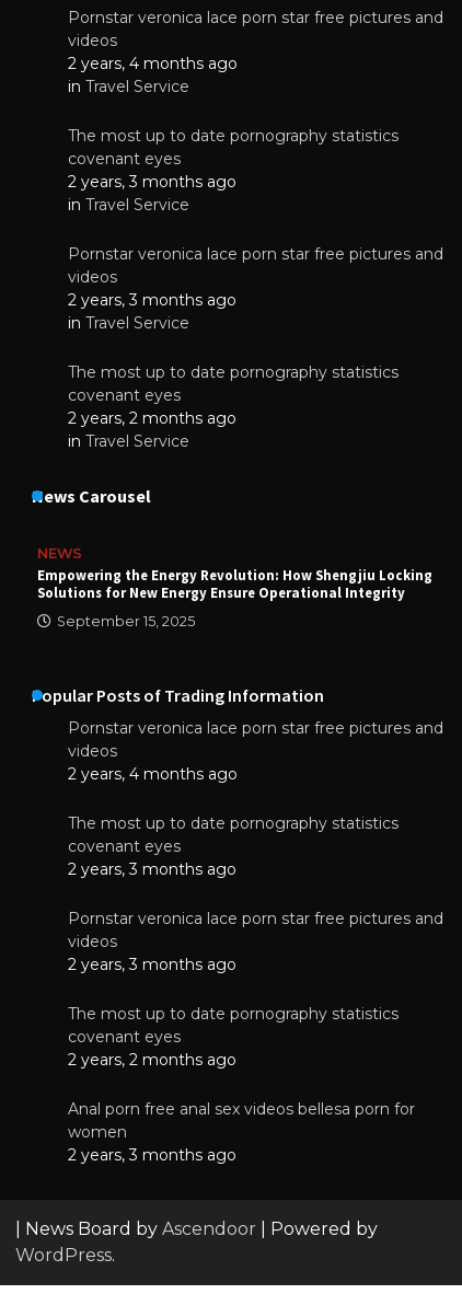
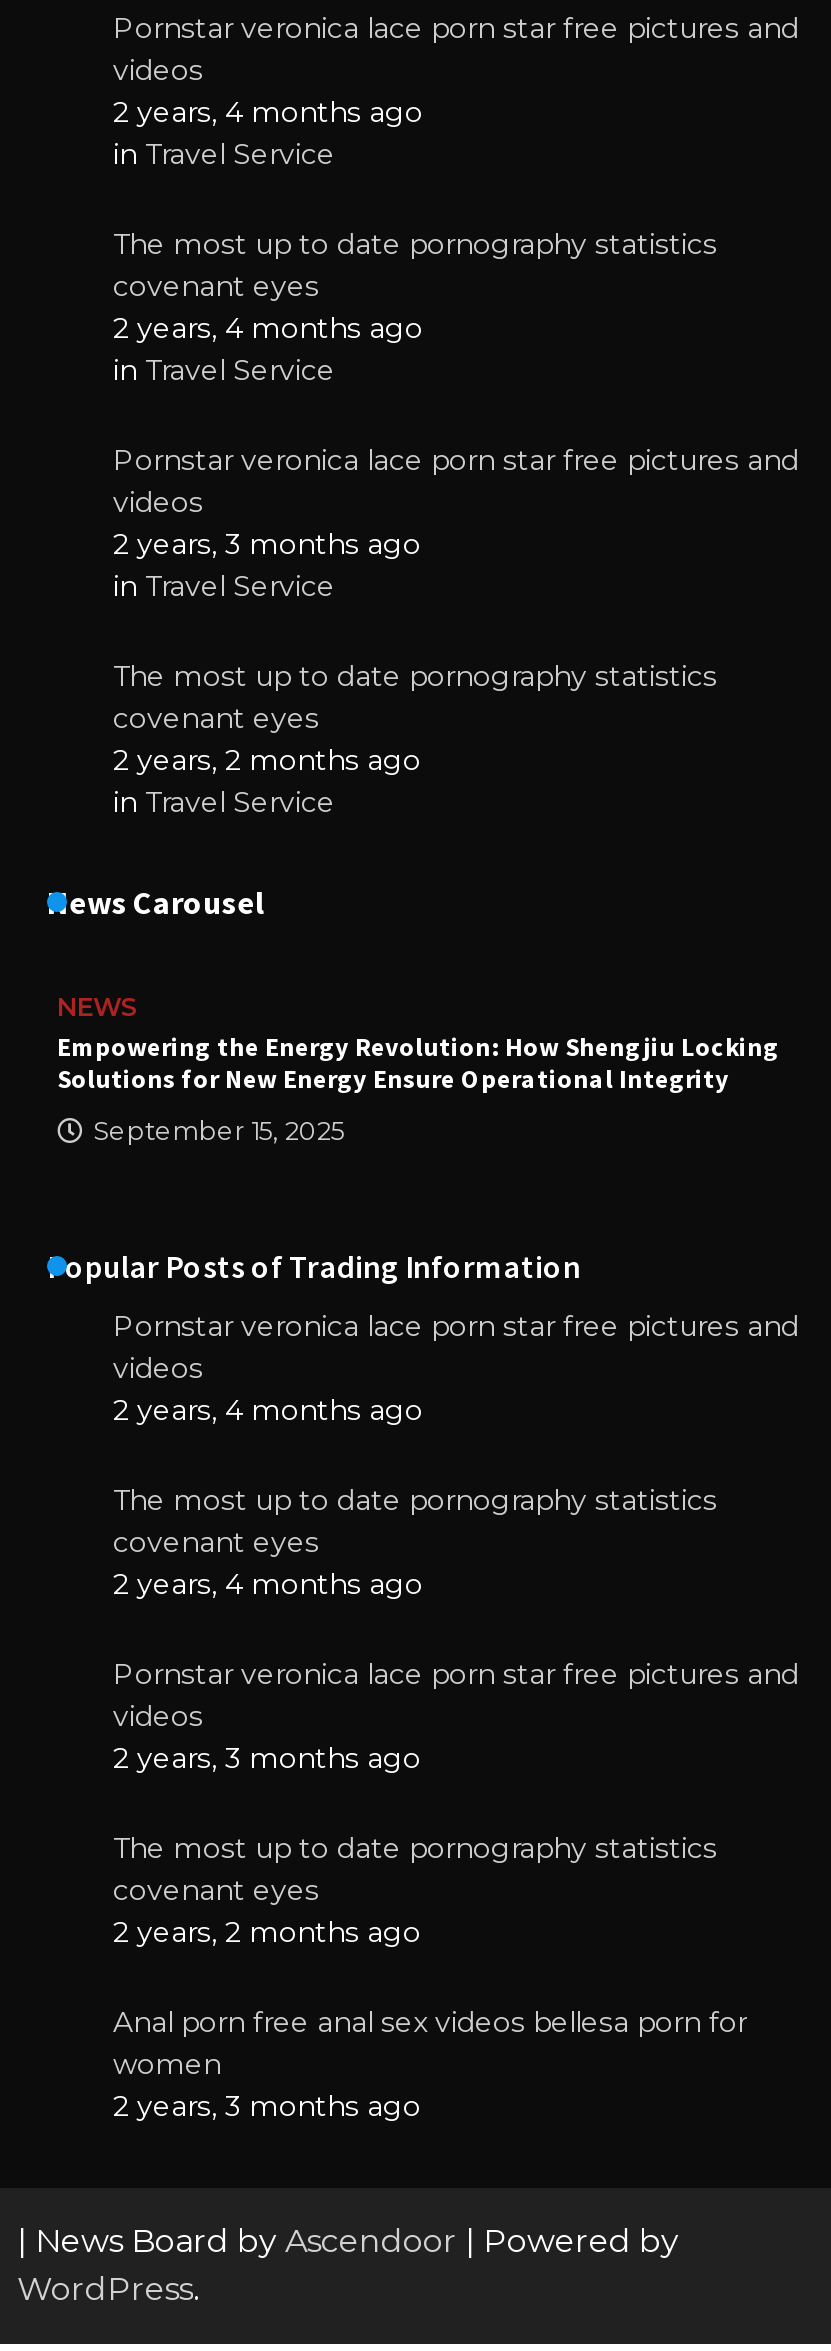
[68,171,236,191] 2 years, 3 months ago -> [113,309,423,345] 2 years, 4 months ago
[68,859,236,879] 2 years, 3 months ago -> [113,1565,423,1601] 2 years, 4 months ago

